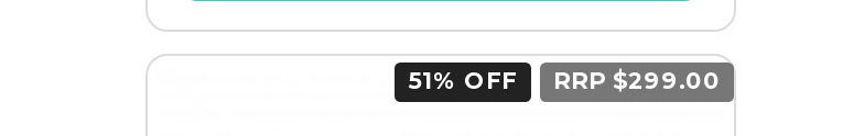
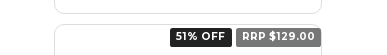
[409,67,721,95] 51% OFF RRP $299.00 -> [176,30,315,43] 51% OFF RRP $129.00

